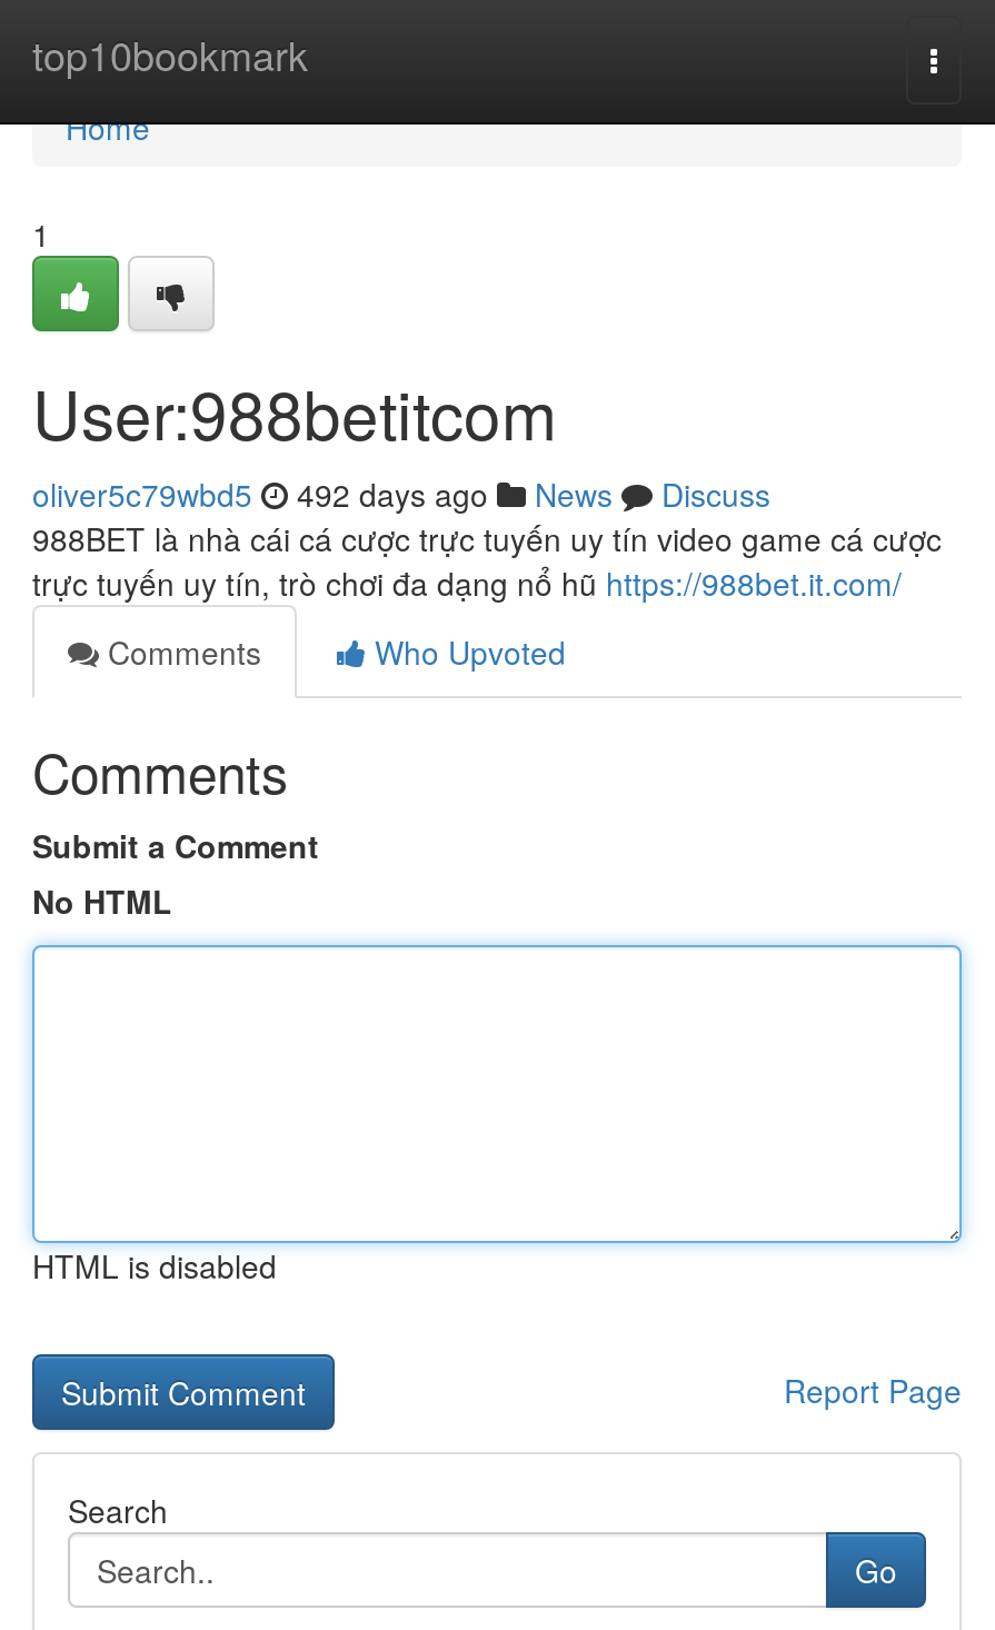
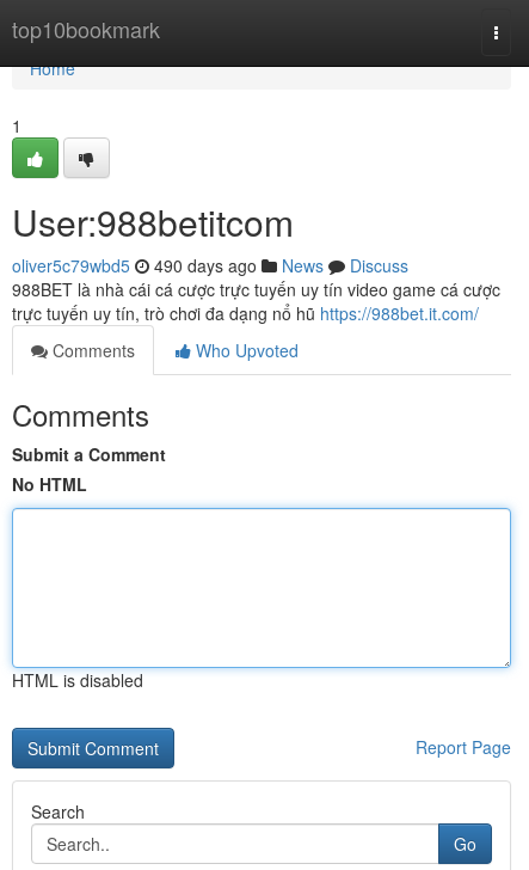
[32,471,770,516] oliver5c79wbd5 492 days ago News Discuss -> [12,253,408,277] oliver5c79wbd5 490 days ago News Discuss

